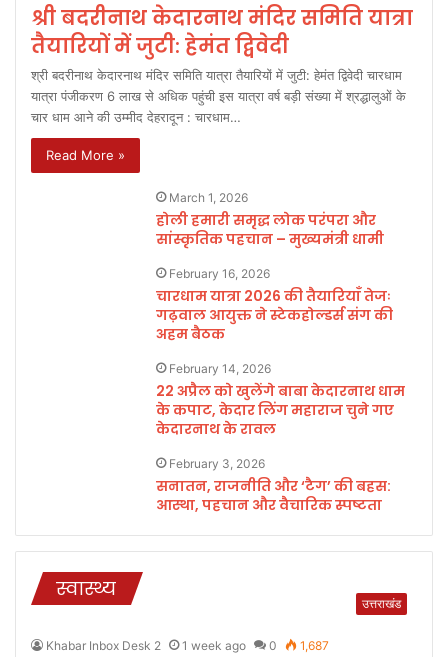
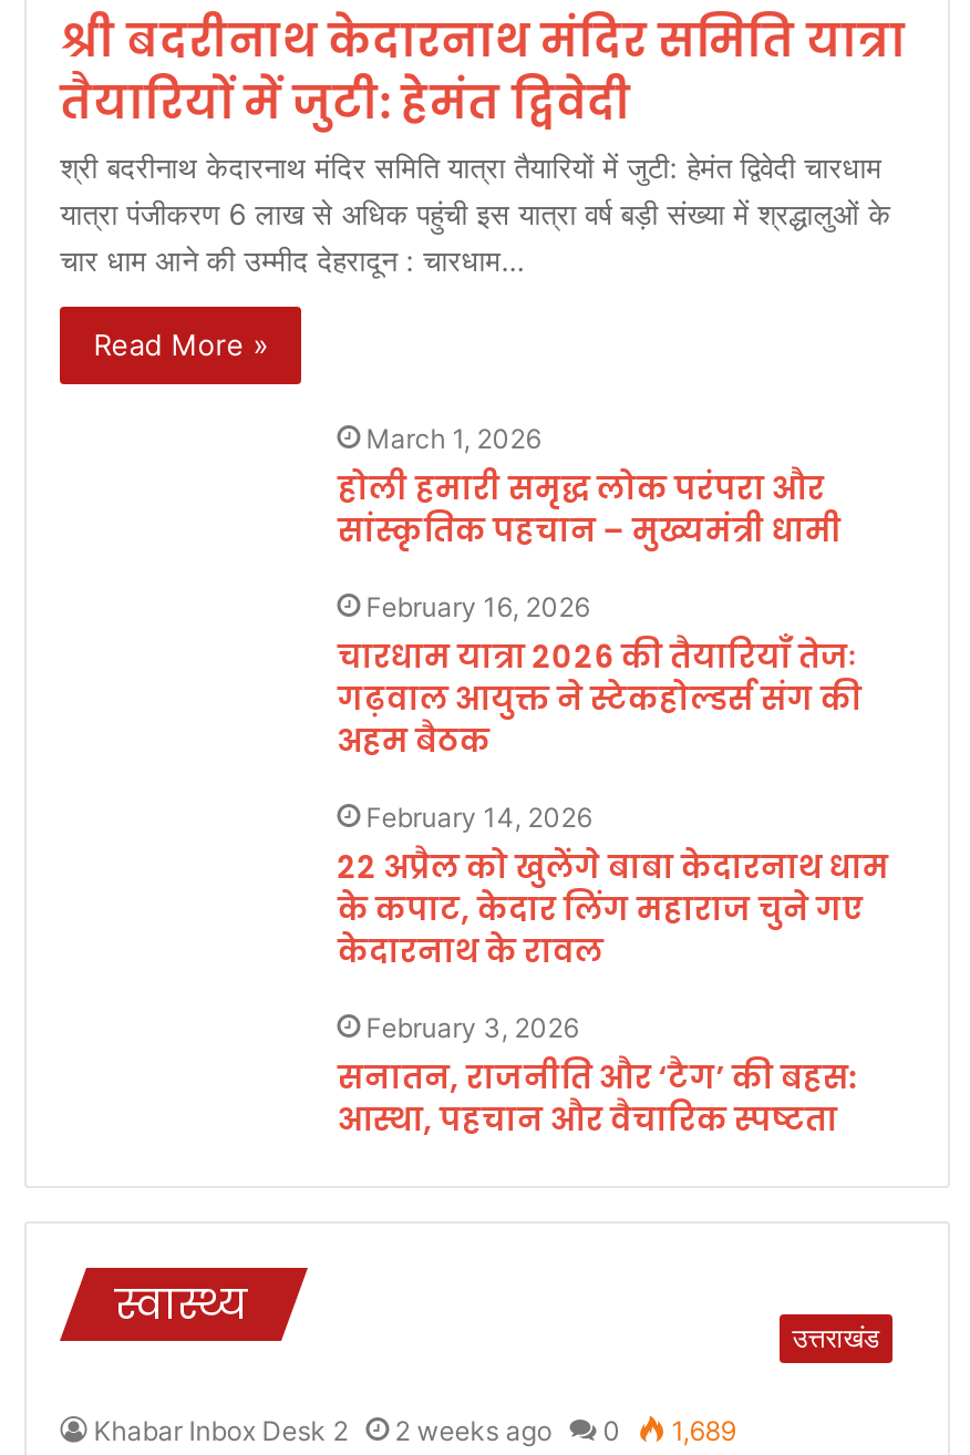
[182,638,246,653] 1 week ago -> [395,1413,552,1447] 2 weeks ago
[297,638,329,653] 1,687 -> [665,1413,736,1447] 1,689

